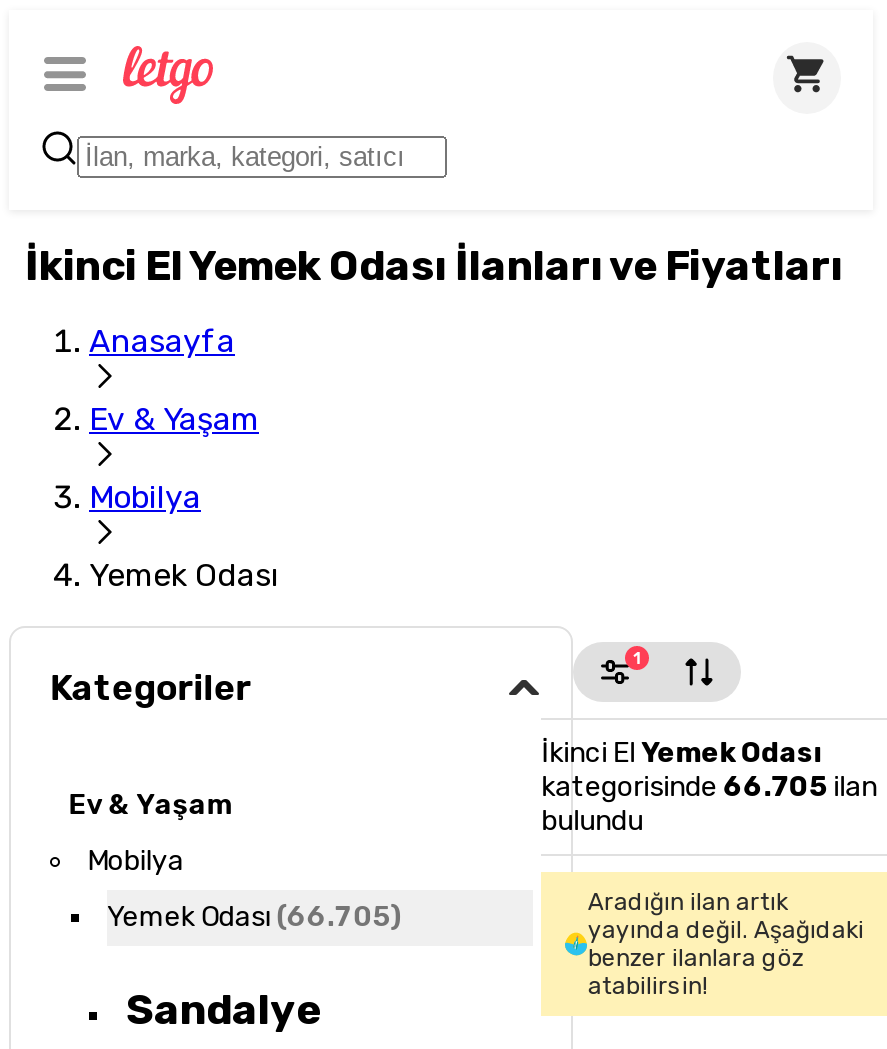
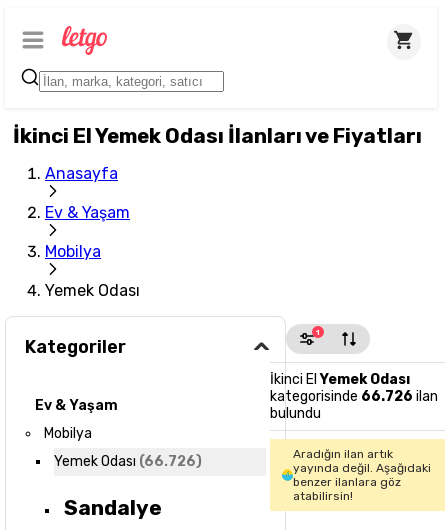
[541,770,877,804] kategorisinde 66.705 ilan -> [270,388,438,405] kategorisinde 66.726 ilan
[107,900,403,934] Yemek Odası (66.705) -> [54,453,202,470] Yemek Odası (66.726)

